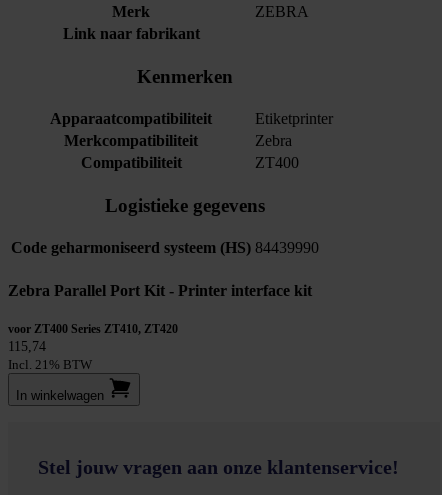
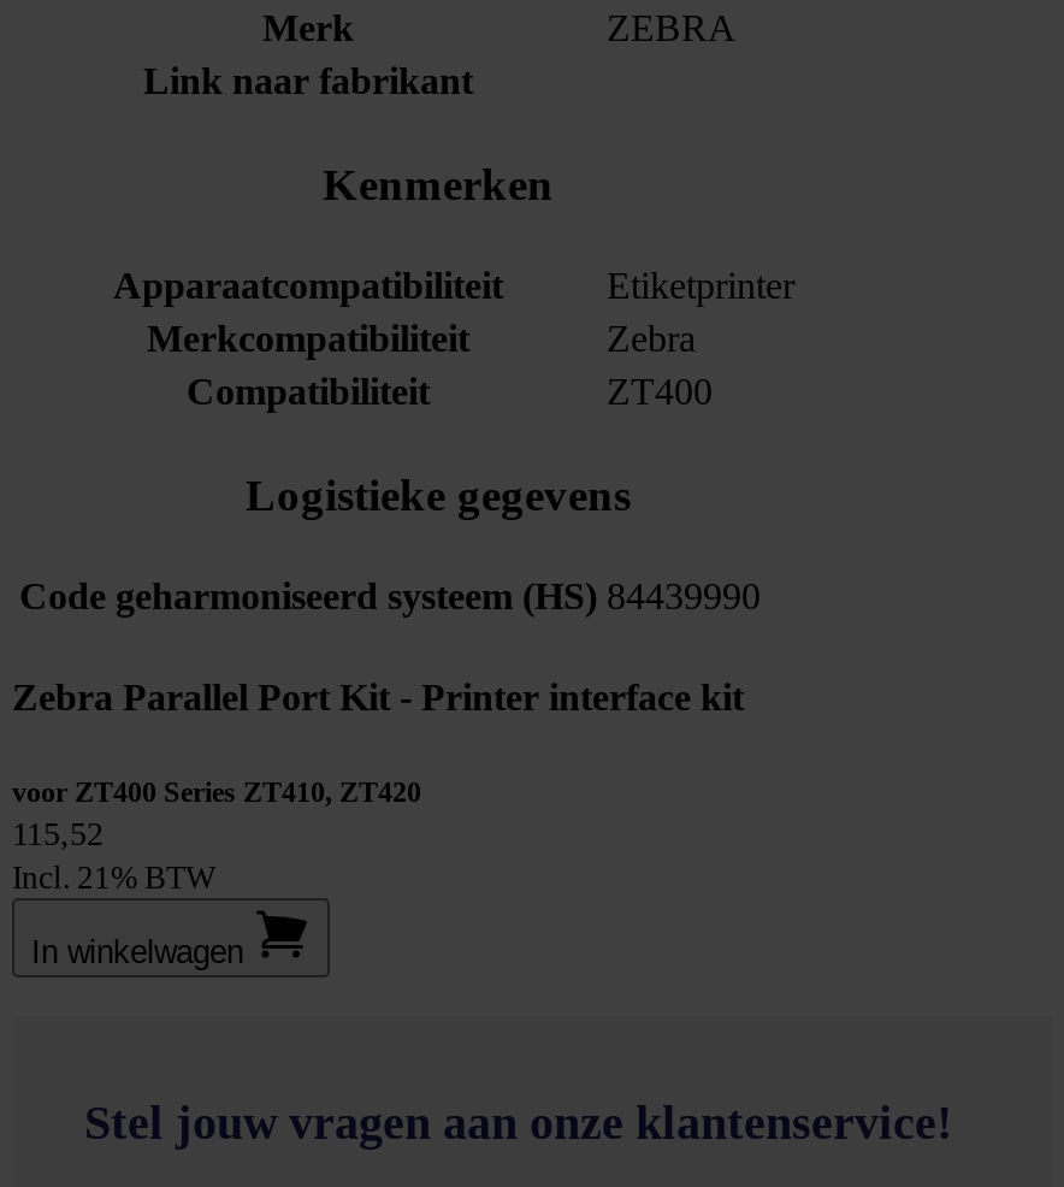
[8,339,46,354] 115,74 -> [12,816,104,852] 115,52

